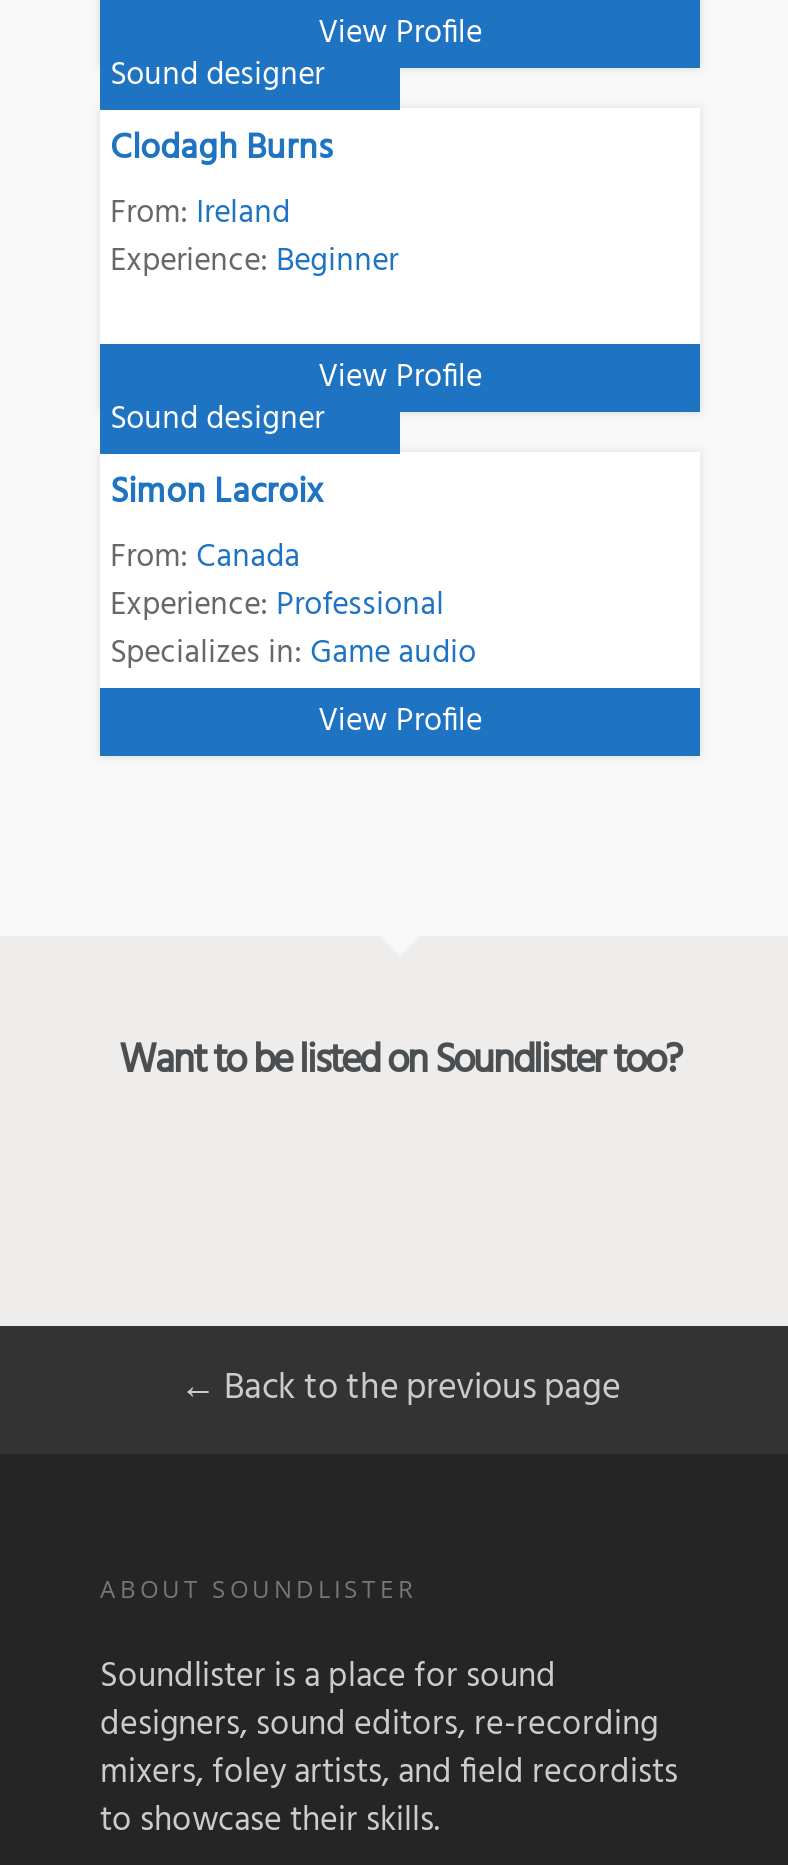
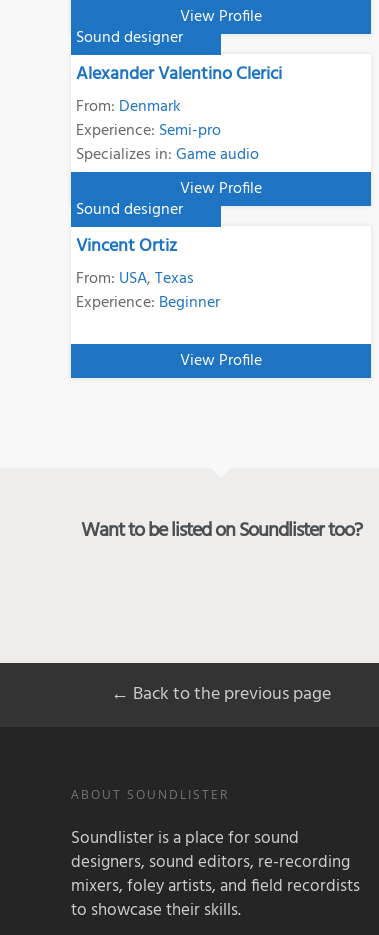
[110,121,332,241] Clodagh Burns | From: Ireland -> [76,60,282,144] Alexander Valentino Clerici | From: Denmark | Experience: Semi-pro
moved [110,237,398,289] -> [76,290,220,316]: Experience: Beginner
[110,465,444,633] Simon Lacroix | From: Canada | Experience: Professional -> [76,232,194,292] Vincent Ortiz | From: USA, Texas
moved [110,629,476,681] -> [76,142,259,168]: Specializes in: Game audio

